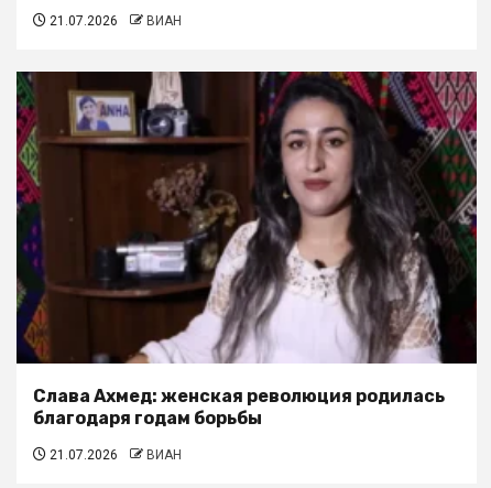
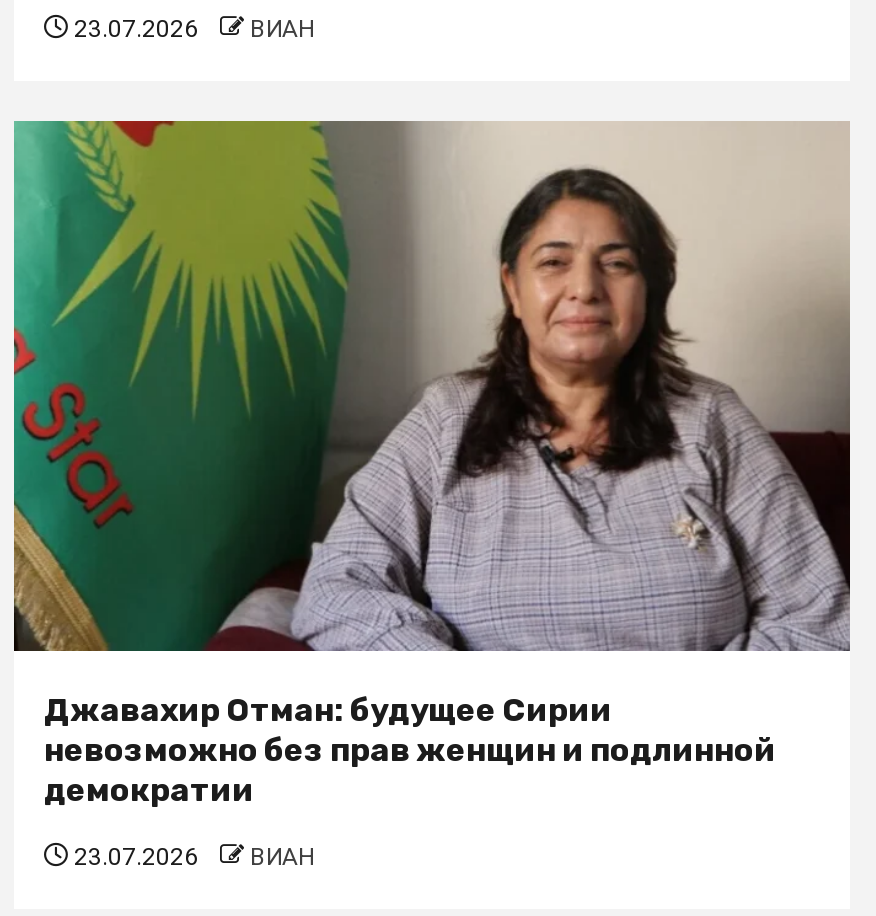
[46,13,182,28] 21.07.2026 ВИАН -> [68,15,314,43] 23.07.2026 ВИАН
[15,71,477,428] [image] | Слава Ахмед: женская революция родилась | благодаря годам борьбы -> [12,119,850,809] [image] | Джавахир Отман: будущее Сирии | невозможно без прав женщин и подлинной | демократии
[46,447,182,462] 21.07.2026 ВИАН -> [68,843,314,871] 23.07.2026 ВИАН

